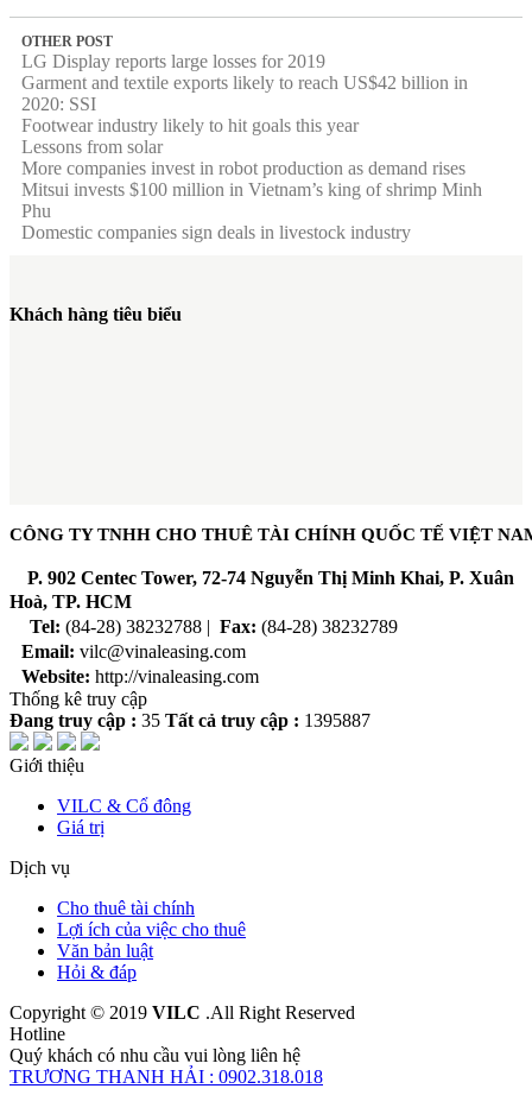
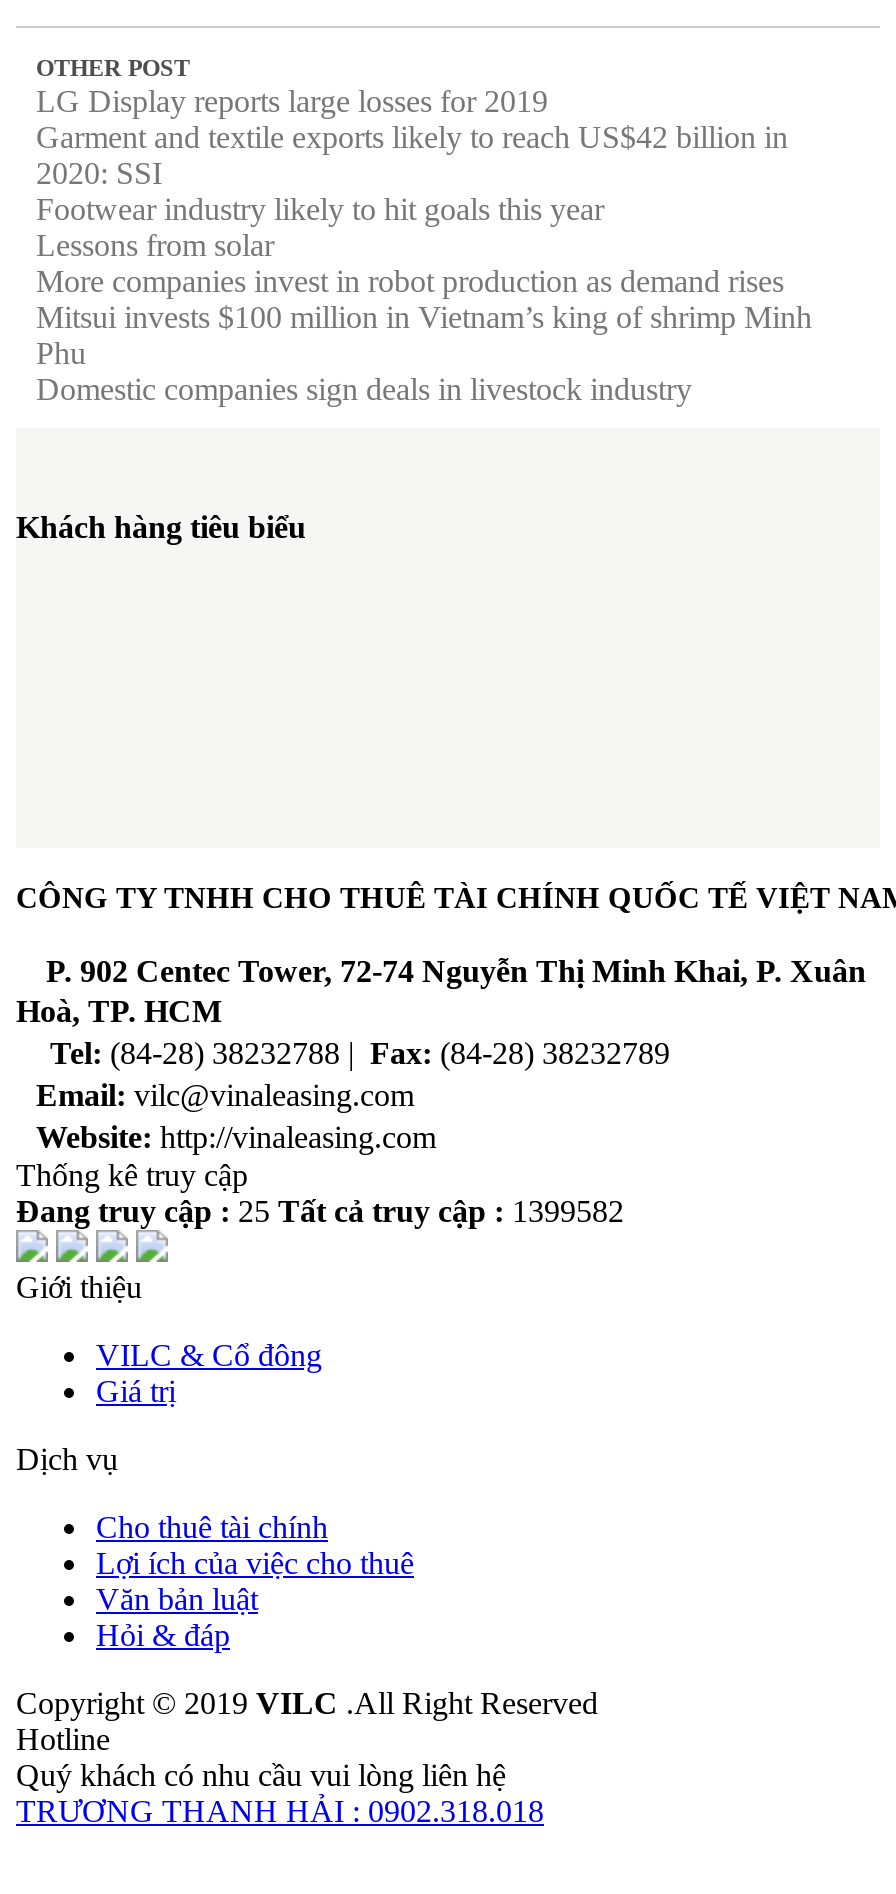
[9,710,370,731] Đang truy cập :35 Tất cả truy cập : 1395887 -> [16,1194,624,1228] Đang truy cập :25 Tất cả truy cập : 1399582

